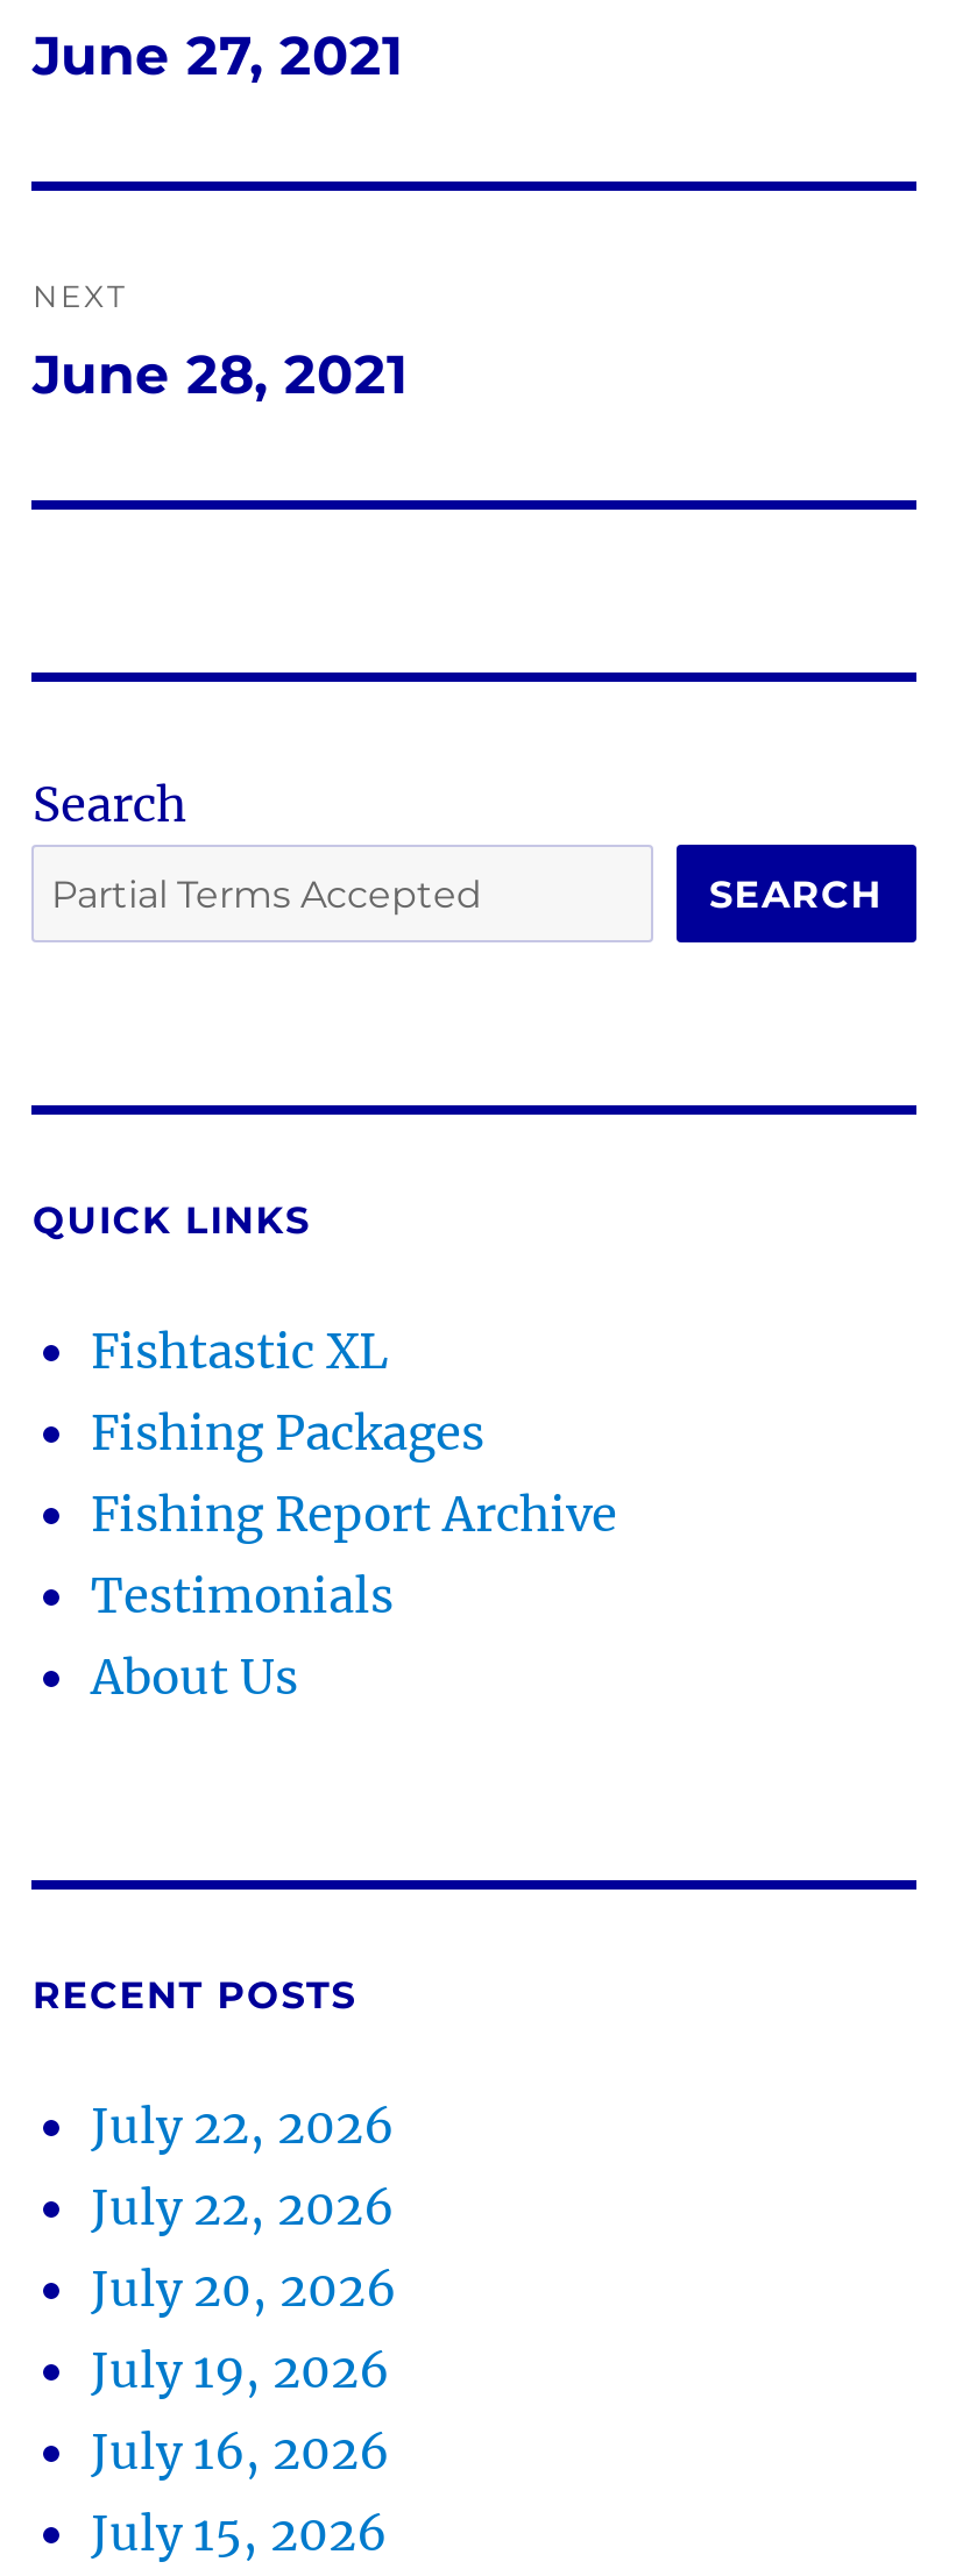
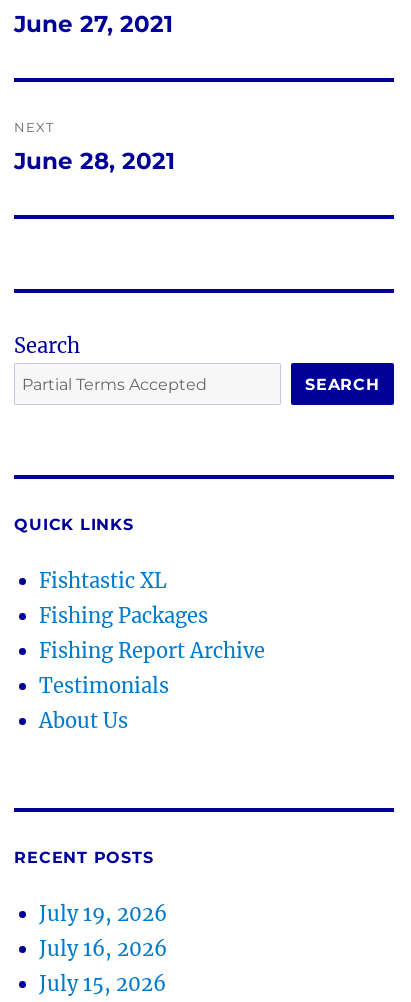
[91,2097,396,2318] July 22, 2026 | July 22, 2026 | July 20, 2026 -> none

